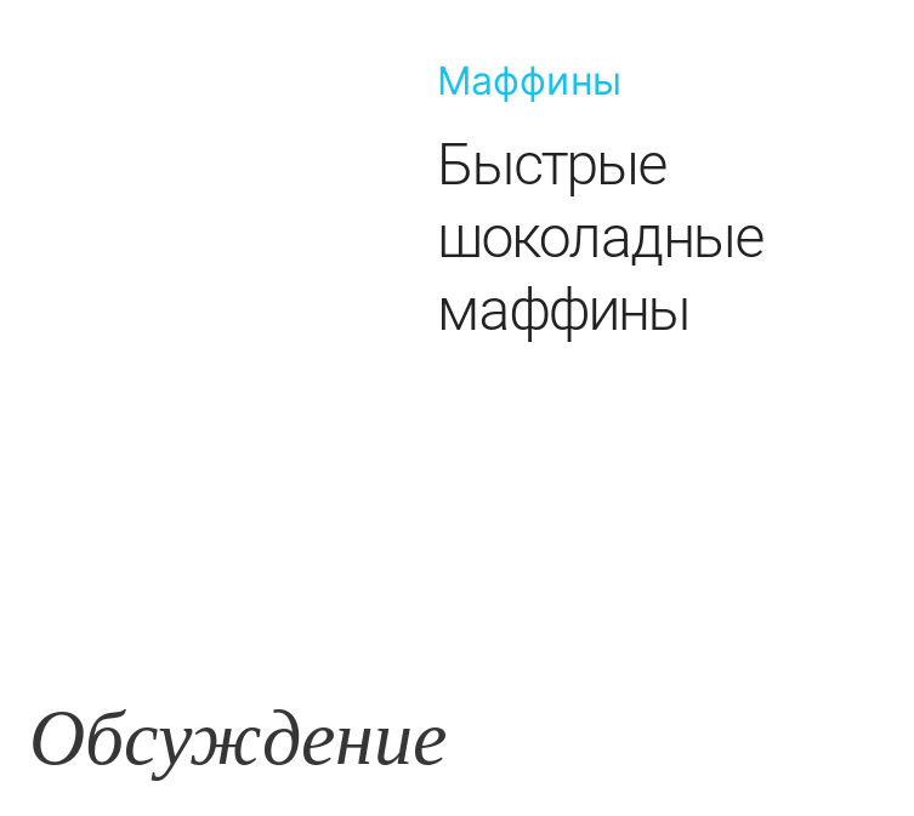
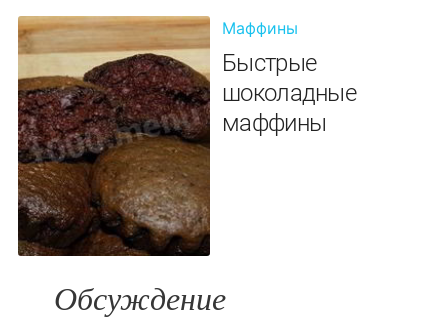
none -> [17,15,211,257] [image]

